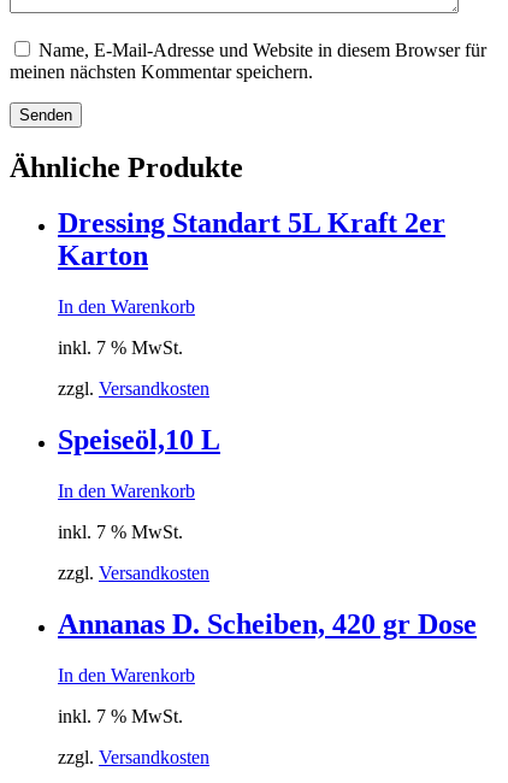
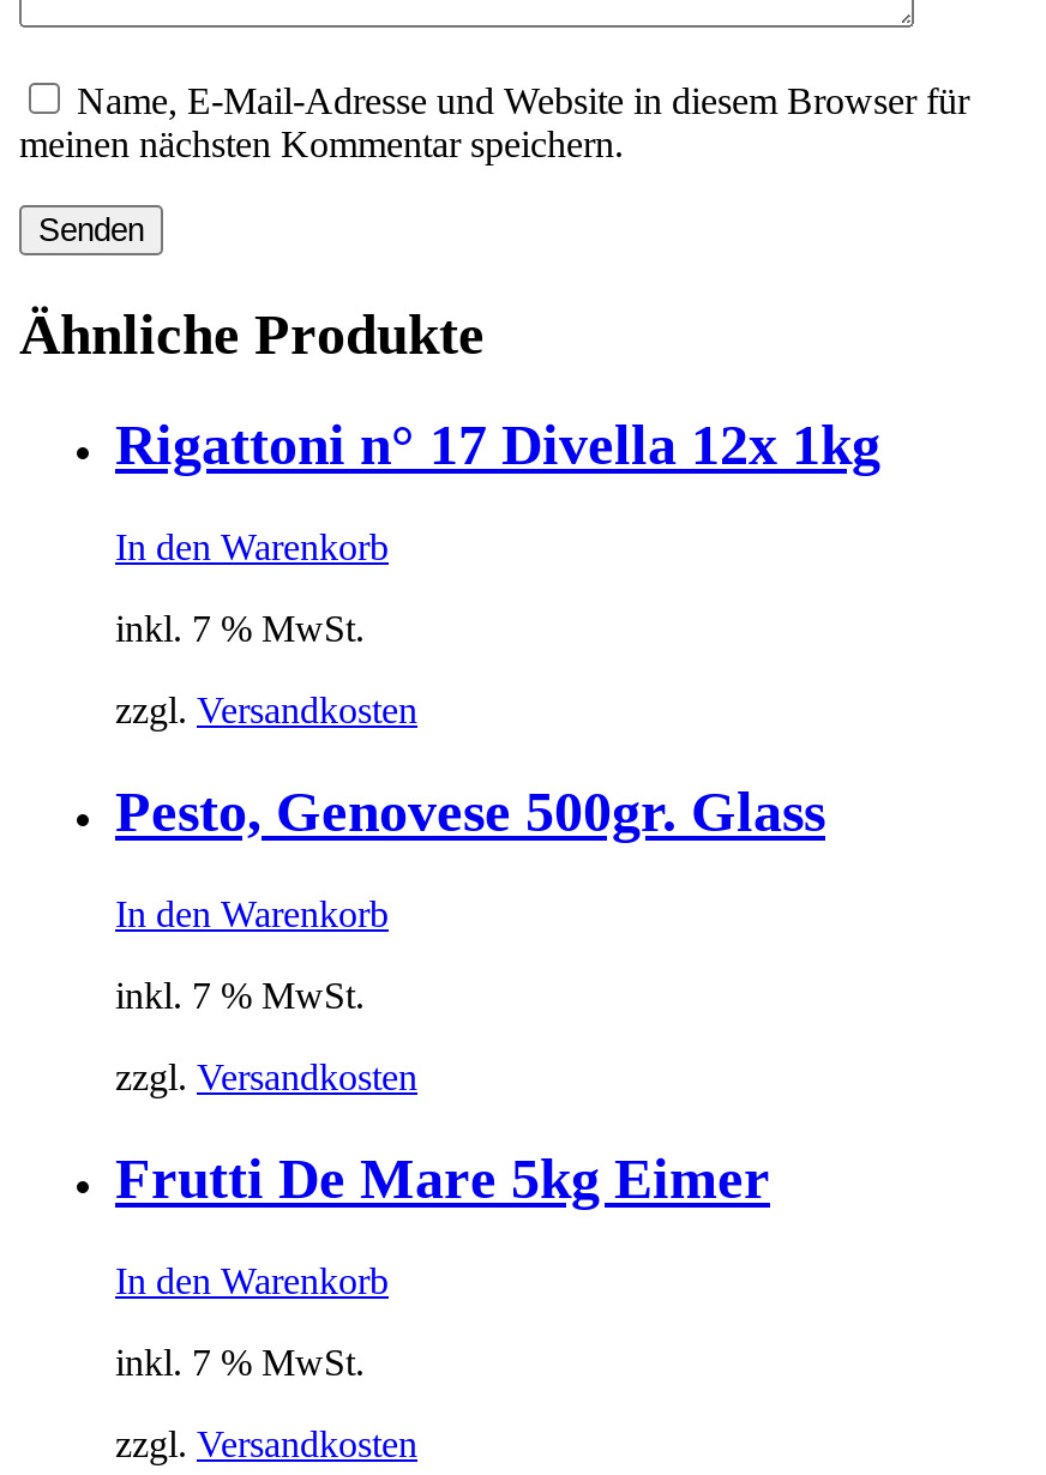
[58,208,445,272] Dressing Standart 5L Kraft 2er | Karton -> [115,415,880,477] Rigattoni n° 17 Divella 12x 1kg
[58,424,220,456] Speiseöl,10 L -> [115,781,825,844] Pesto, Genovese 500gr. Glass
[58,608,477,640] Annanas D. Scheiben, 420 gr Dose -> [115,1148,770,1210] Frutti De Mare 5kg Eimer

